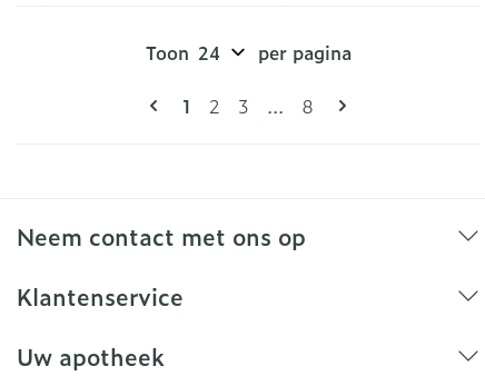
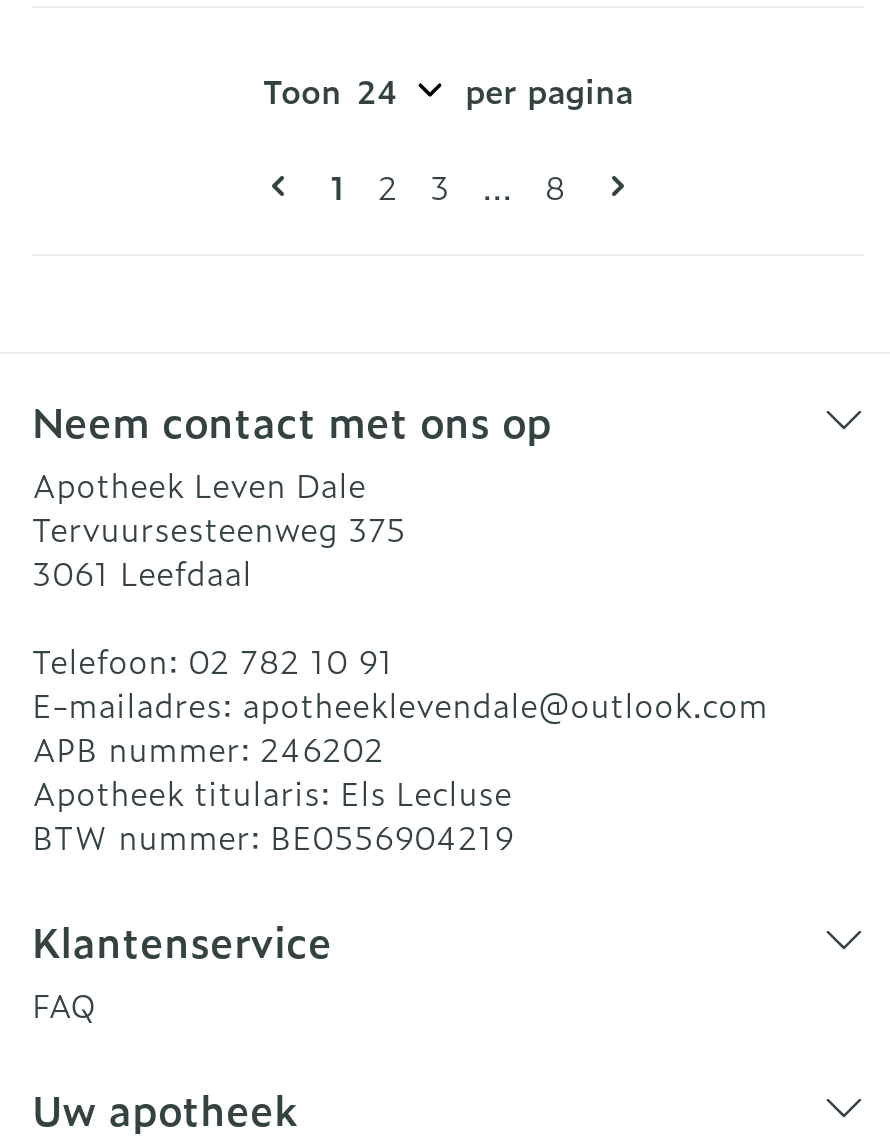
none -> [32,460,768,860] Apotheek Leven Dale | Tervuursesteenweg 375 | 3061 Leefdaal | Telefoon: 02 782 10 91 | E-mailadres: apotheeklevendale@outlook.com | APB nummer: 246202 | Apotheek titularis: Els Lecluse | BTW nummer: BE0556904219
none -> [32,980,96,1028] FAQ

